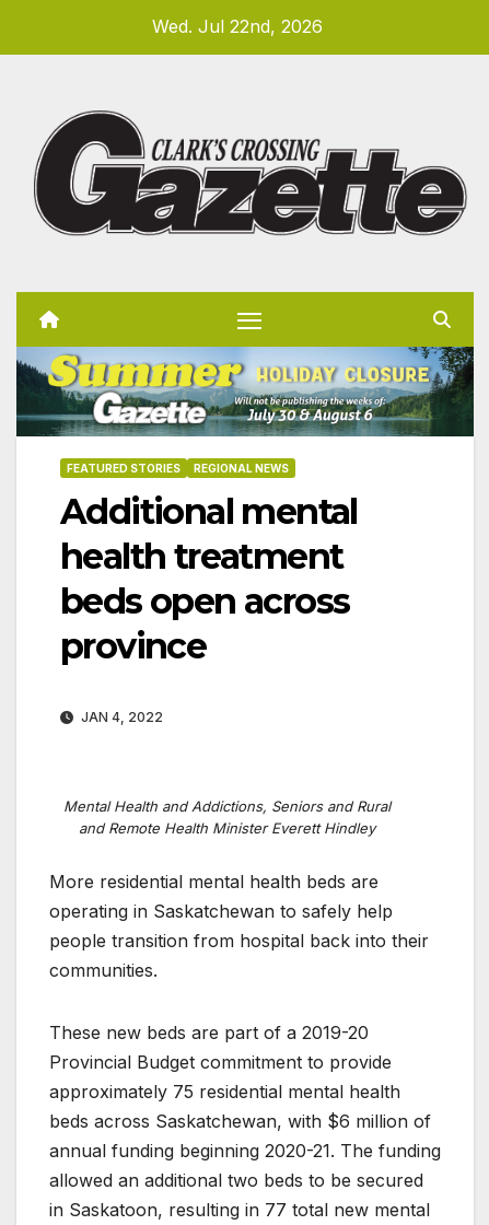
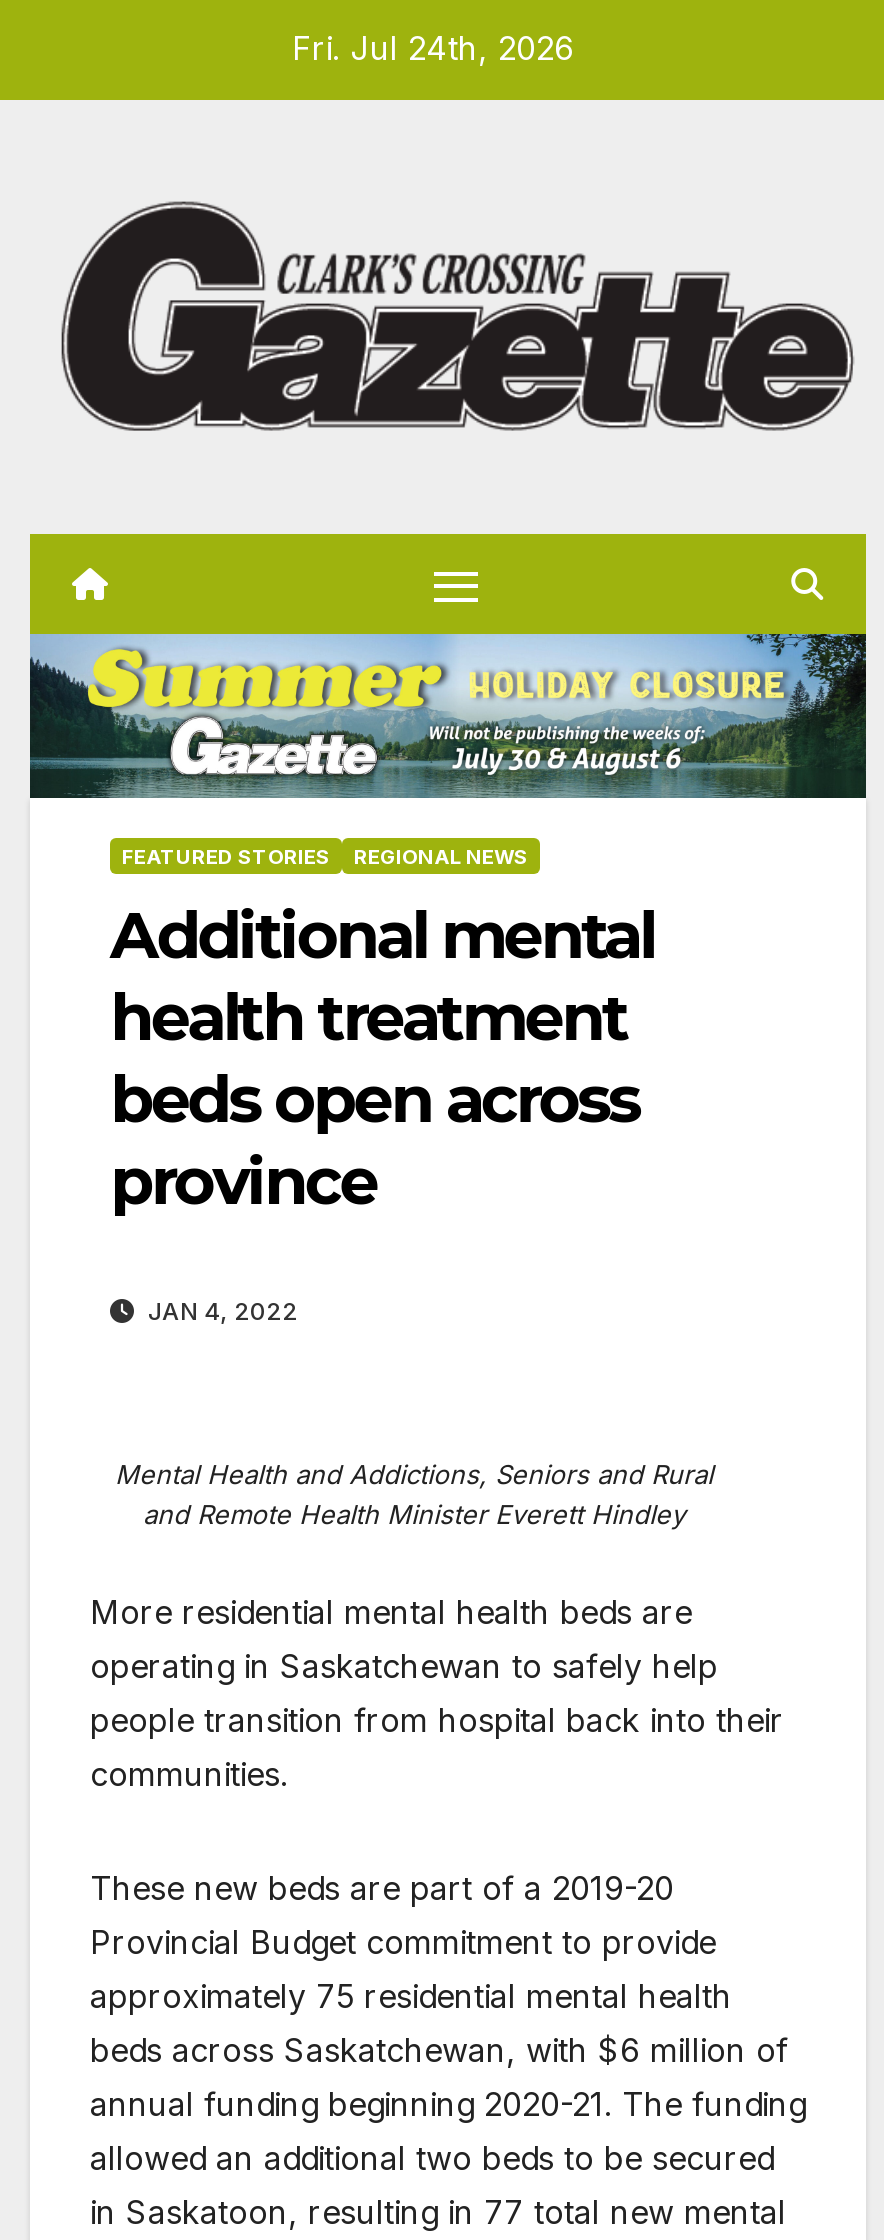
[152,15,322,37] Wed. Jul 22nd, 2026 -> [292,28,574,68] Fri. Jul 24th, 2026

